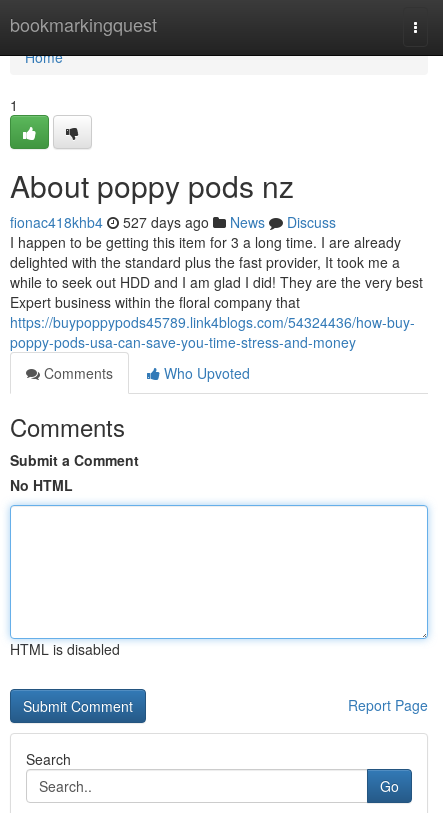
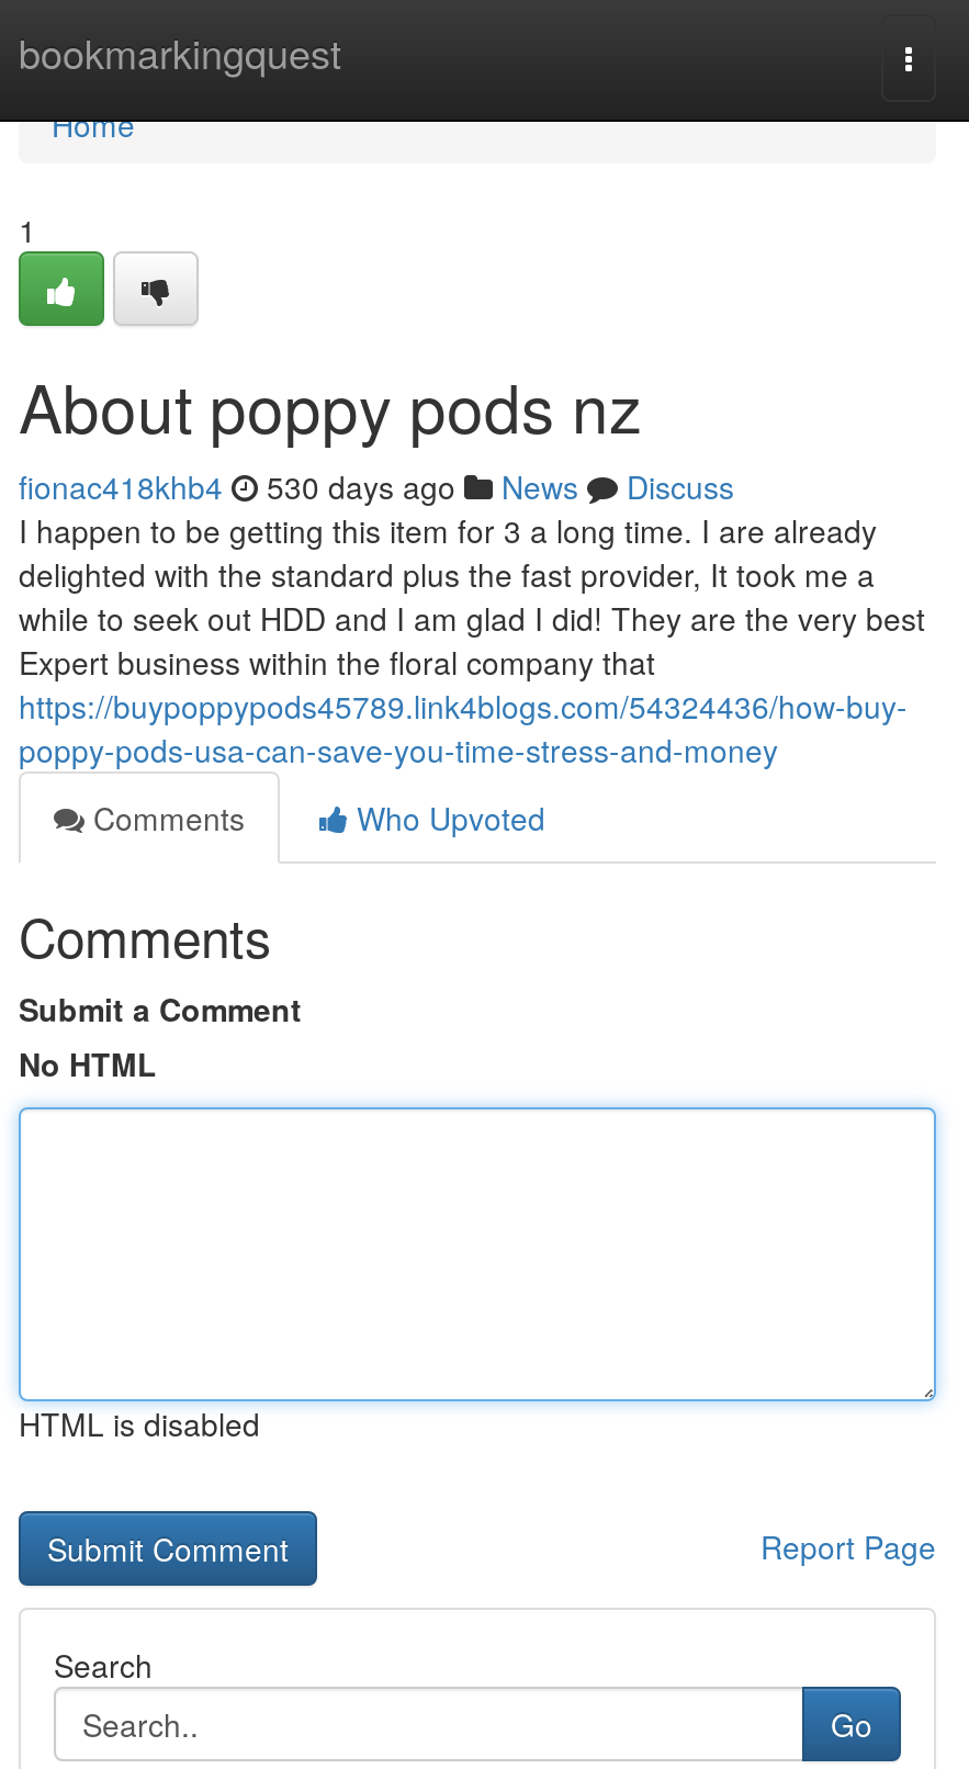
[10,212,336,232] fionac418khb4 527 days ago News Discuss -> [19,464,734,508] fionac418khb4 530 days ago News Discuss

